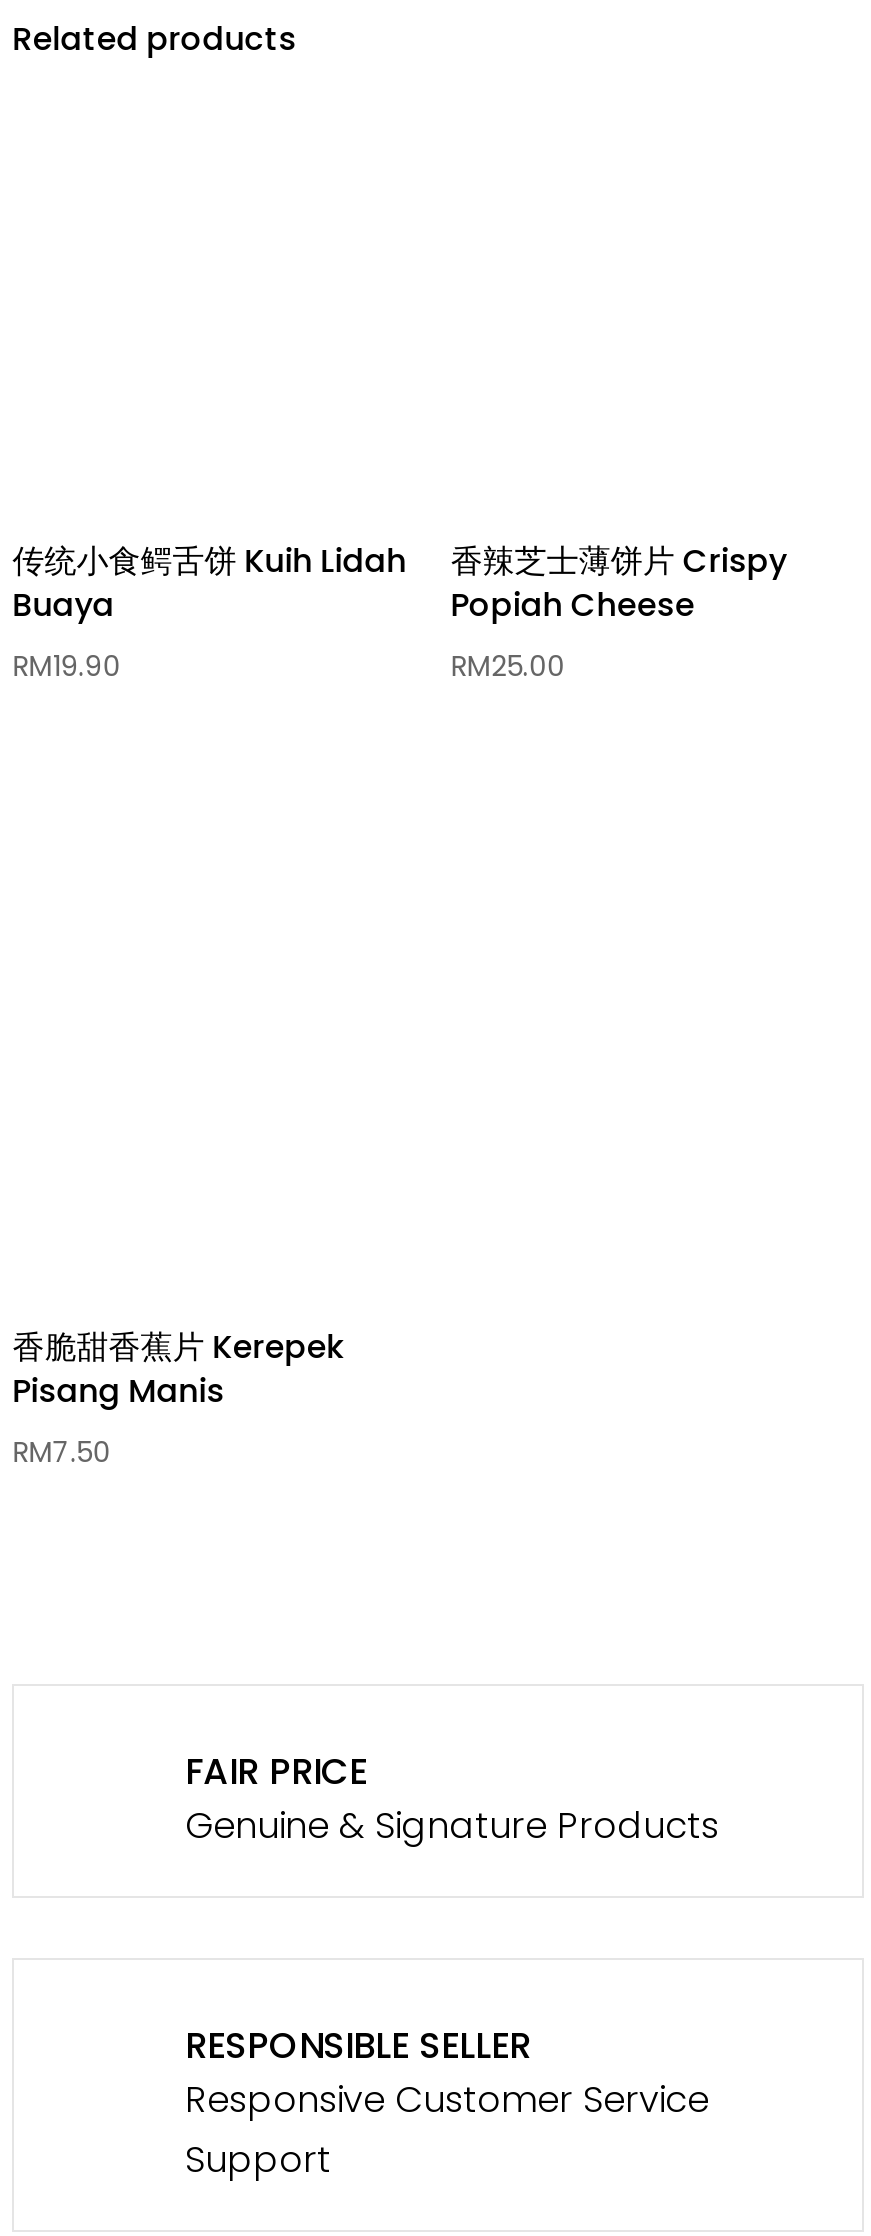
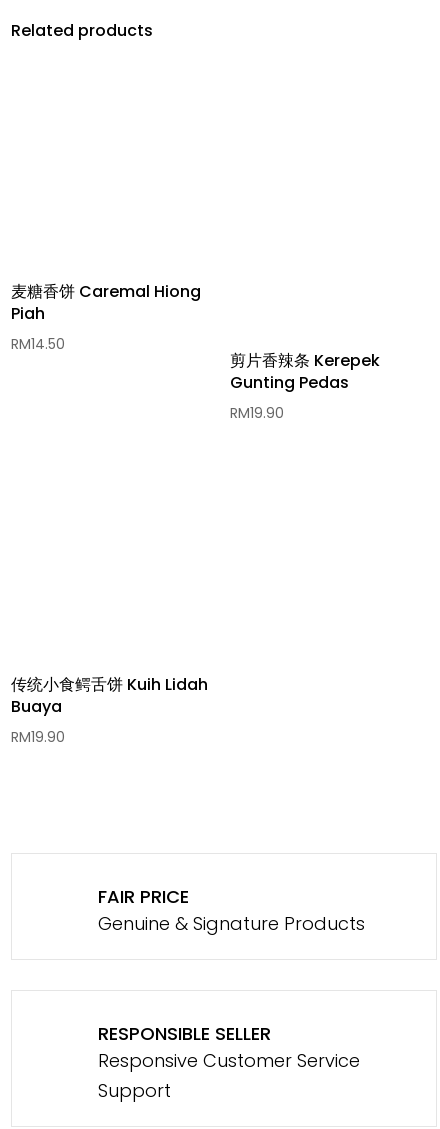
none -> [11,280,380,423] 麦糖香饼 Caremal Hiong | Piah | RM14.50 | 剪片香辣条 Kerepek | Gunting Pedas | RM19.90
moved [12,539,406,687] -> [11,673,208,747]: 传统小食鳄舌饼 Kuih Lidah | Buaya | RM19.90
[451,539,787,687] 香辣芝士薄饼片 Crispy | Popiah Cheese | RM25.00 -> none
[12,1324,344,1472] 香脆甜香蕉片 Kerepek | Pisang Manis | RM7.50 -> none

